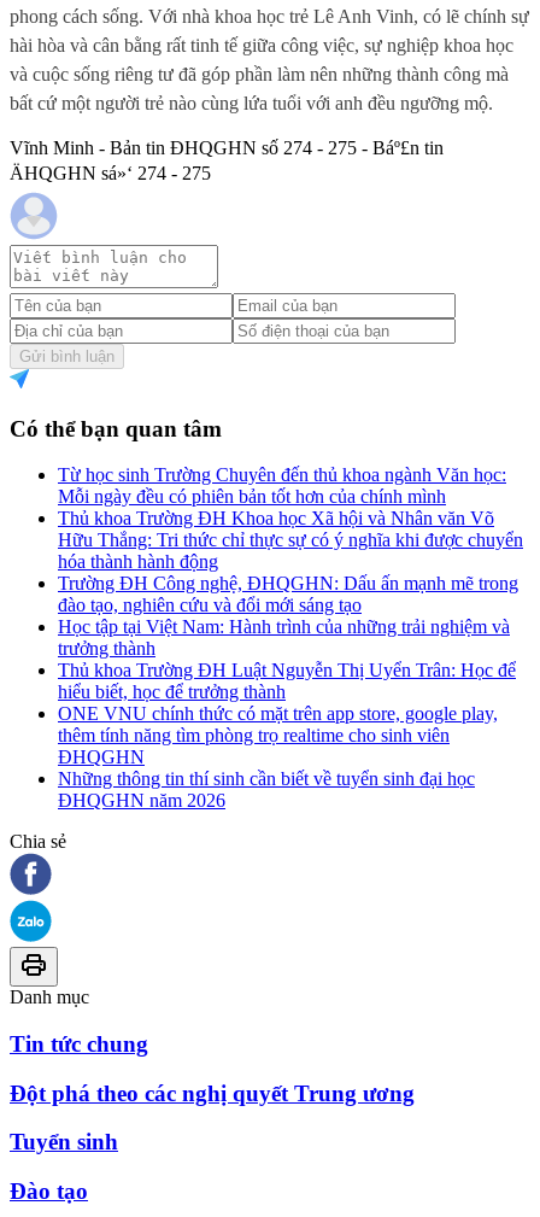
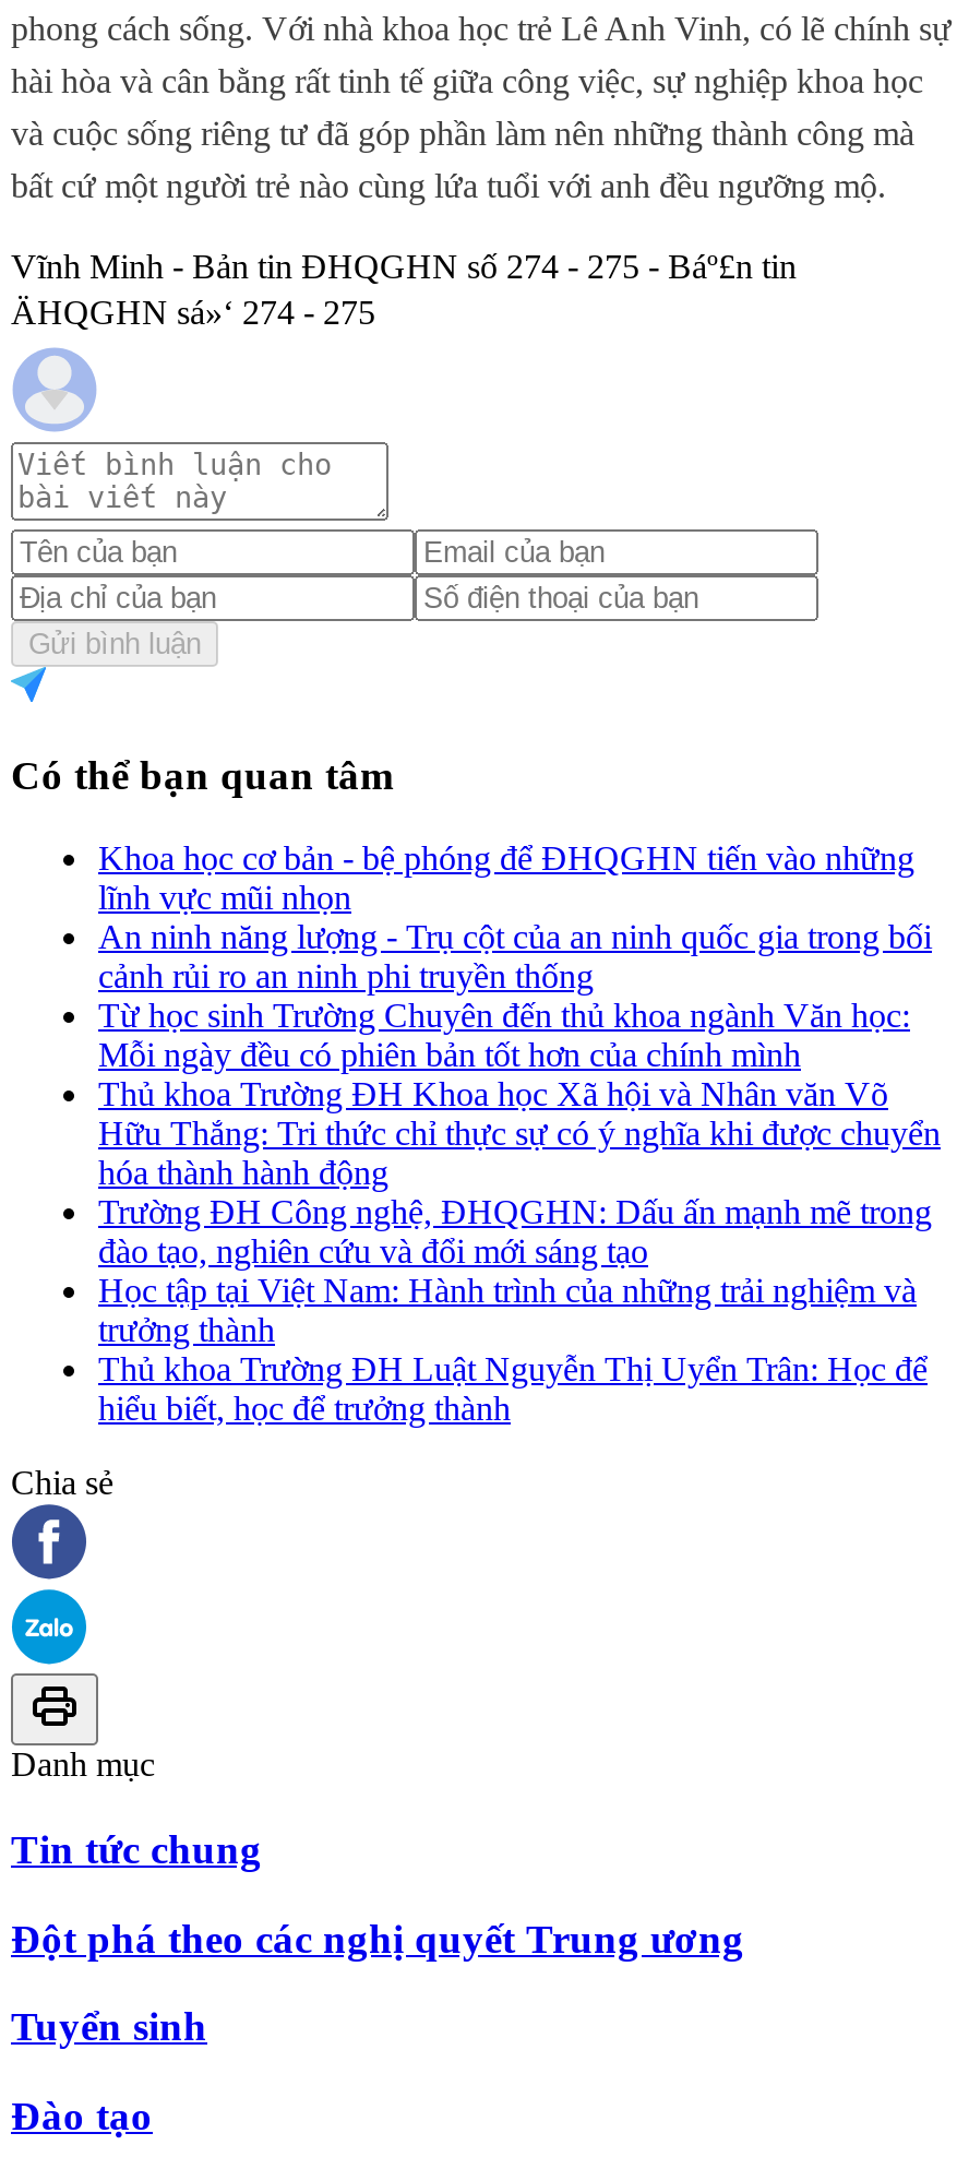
none -> [98,840,932,995] Khoa học cơ bản - bệ phóng để ĐHQGHN tiến vào những | lĩnh vực mũi nhọn | An ninh năng lượng - Trụ cột của an ninh quốc gia trong bối | cảnh rủi ro an ninh phi truyền thống
moved [58,465,523,702] -> [98,997,941,1427]: Từ học sinh Trường Chuyên đến thủ khoa ngành Văn học: | Mỗi ngày đều có phiên bản tốt hơn của chính mình | Thủ khoa Trường ĐH Khoa học Xã hội và Nhân văn Võ | ... | Thủ khoa Trường ĐH Luật Nguyễn Thị Uyển Trân: Học để | hiểu biết, học để trưởng thành
[58,703,498,811] ONE VNU chính thức có mặt trên app store, google play, | thêm tính năng tìm phòng trọ realtime cho sinh viên | ĐHQGHN | Những thông tin thí sinh cần biết về tuyển sinh đại học | ĐHQGHN năm 2026 -> none

